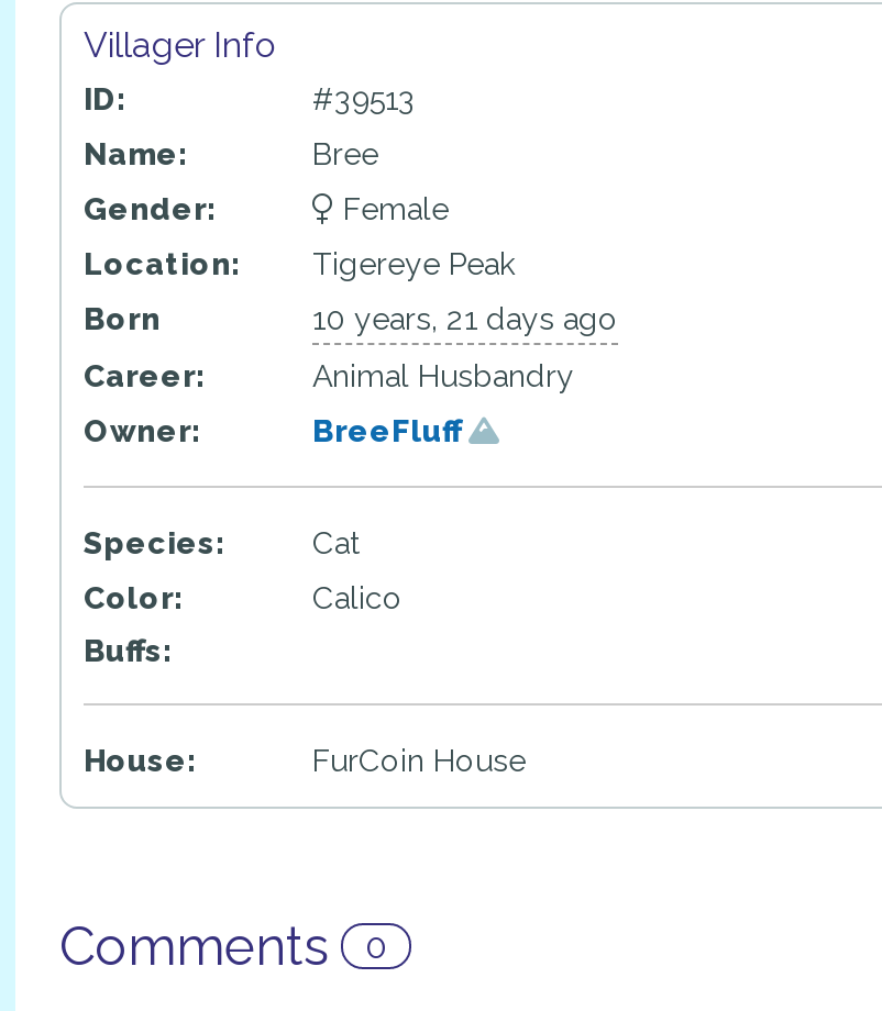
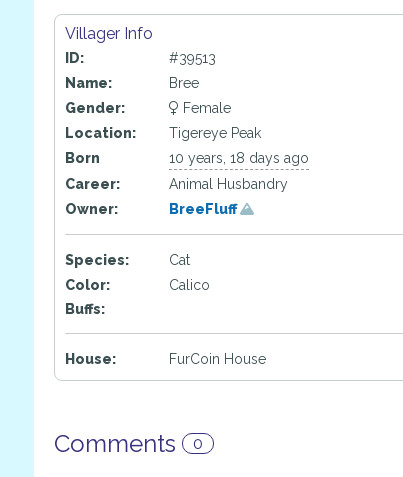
[312,301,618,336] 10 years, 21 days ago -> [169,150,309,166] 10 years, 18 days ago

